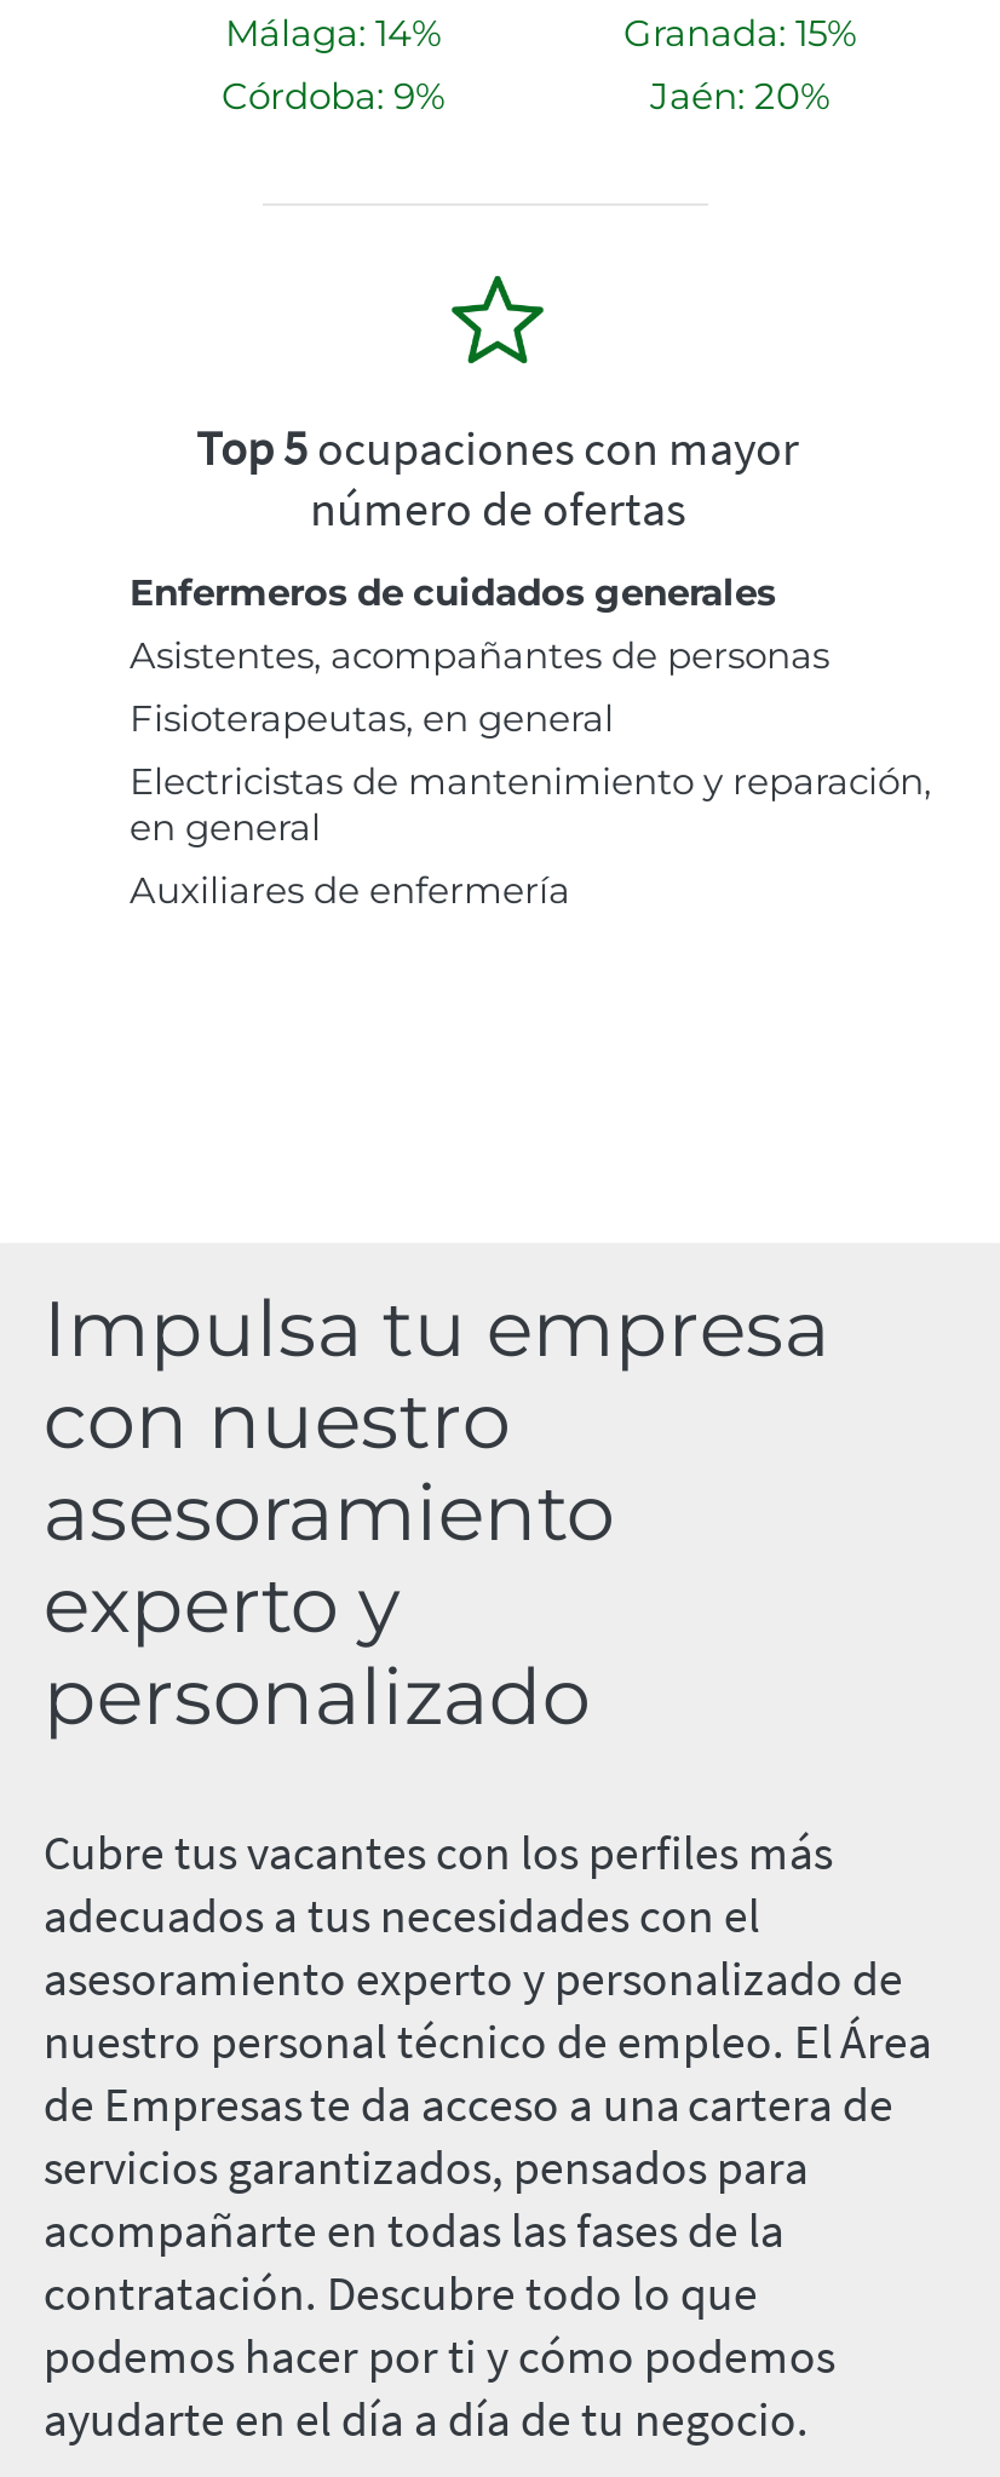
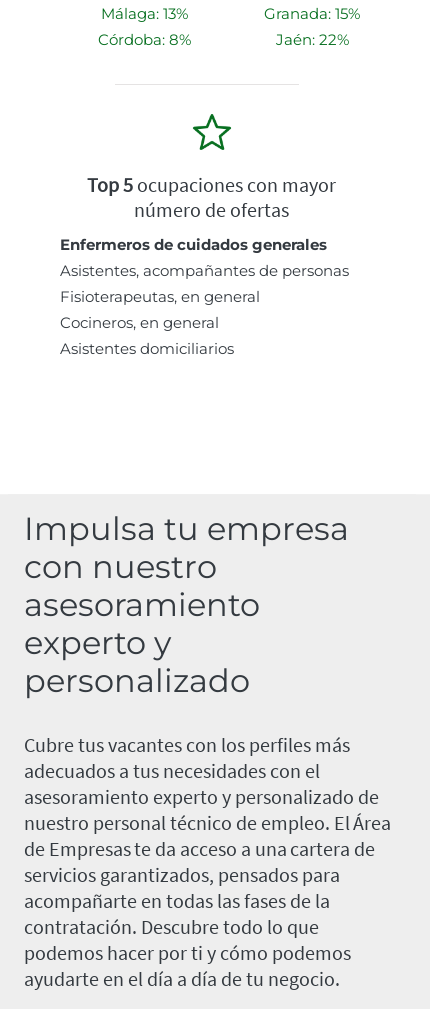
[225,10,441,56] Málaga: 14% -> [100,4,187,23] Málaga: 13%
[222,73,444,119] Córdoba: 9% -> [97,30,190,49] Córdoba: 8%
[650,73,829,119] Jaén: 20% -> [275,30,348,49] Jaén: 22%
[130,758,931,913] Electricistas de mantenimiento y reparación, | en general | Auxiliares de enfermería -> [60,313,234,358] Cocineros, en general | Asistentes domiciliarios

